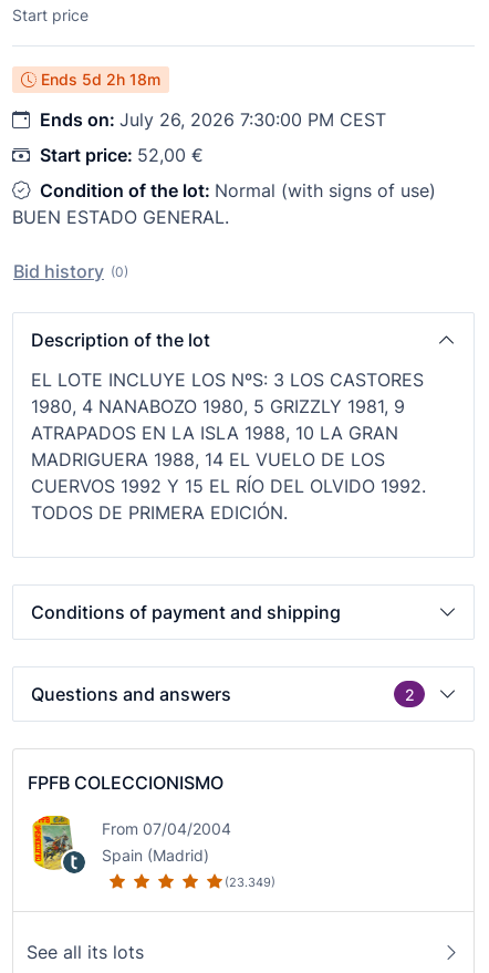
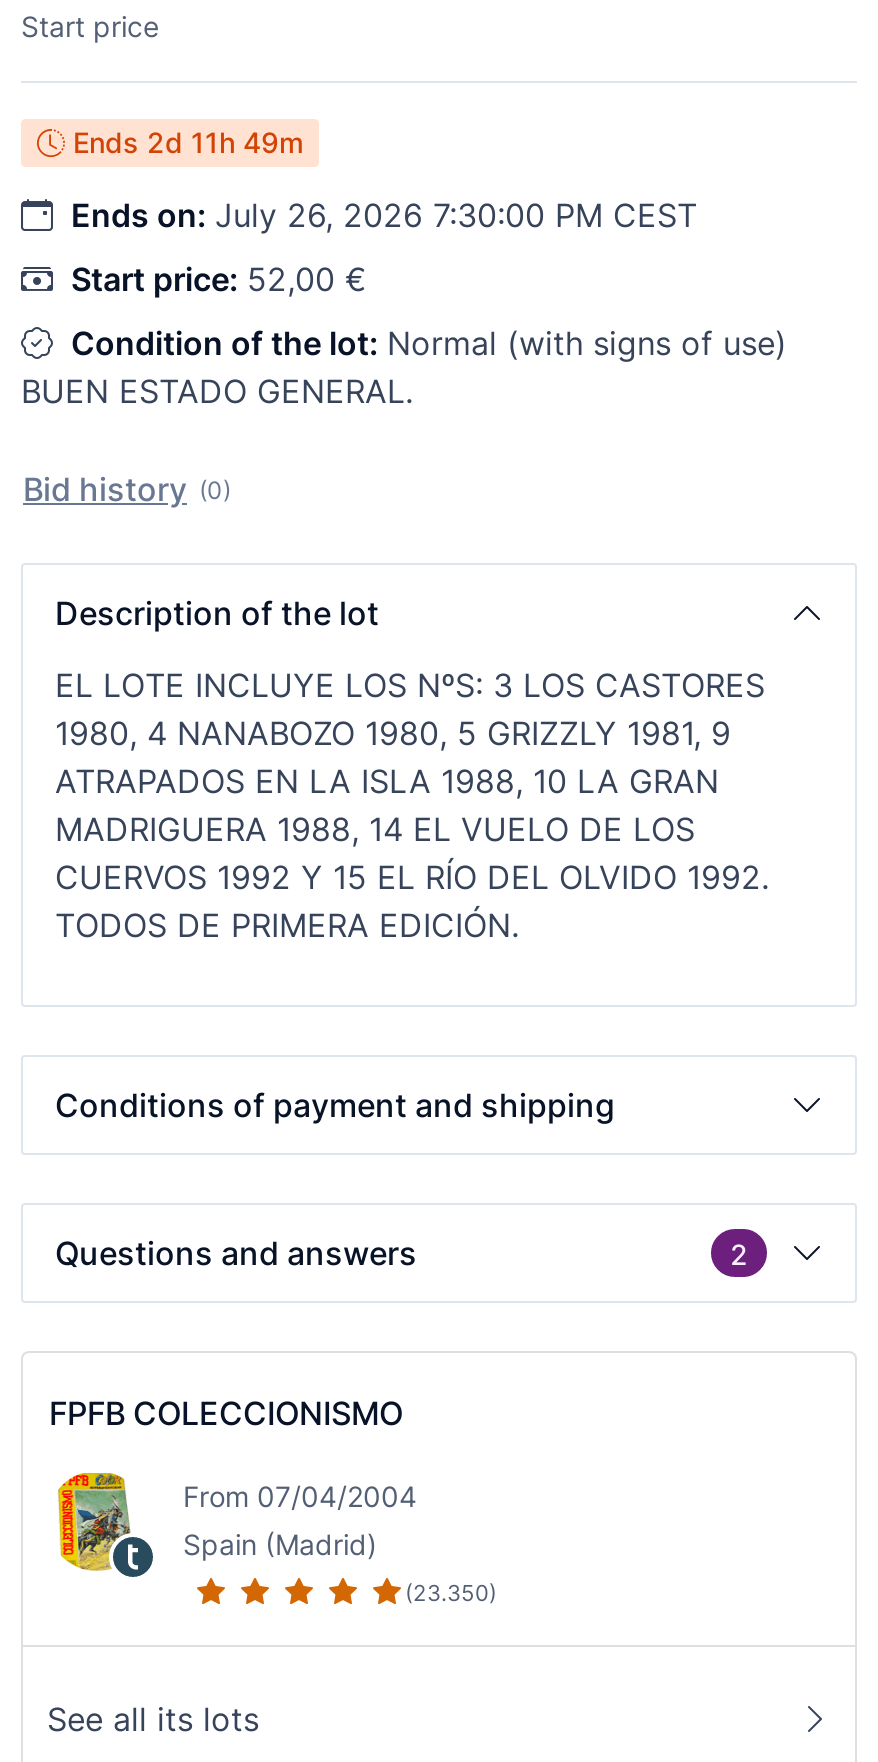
[37,70,160,89] Ends 5d 2h 18m -> [65,125,303,159] Ends 2d 11h 49m
[225,874,275,890] (23.349) -> [405,1579,497,1607] (23.350)

